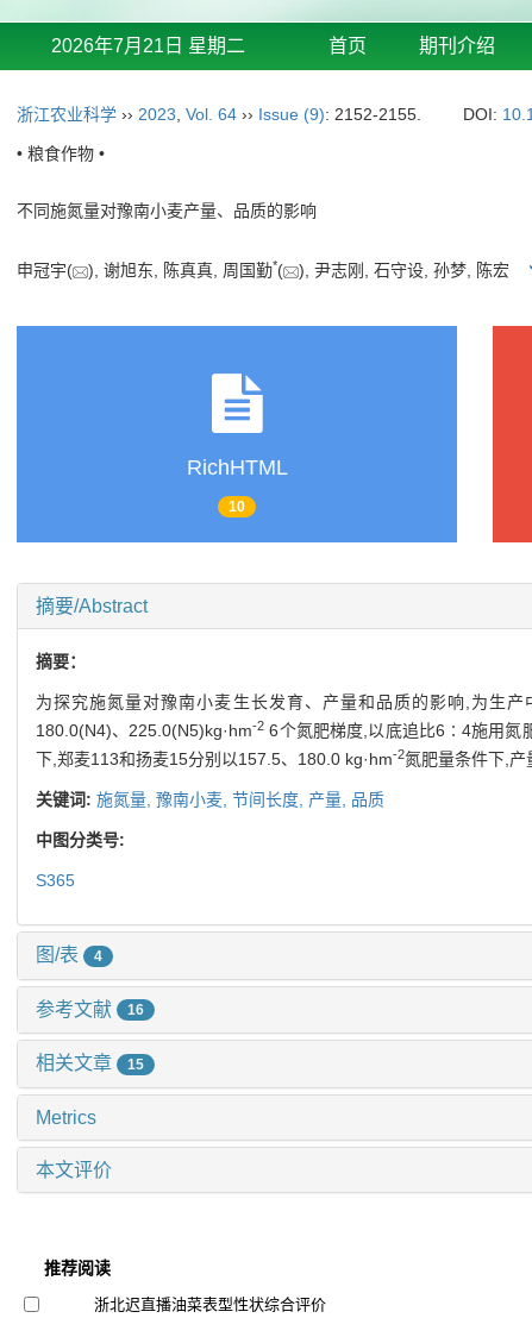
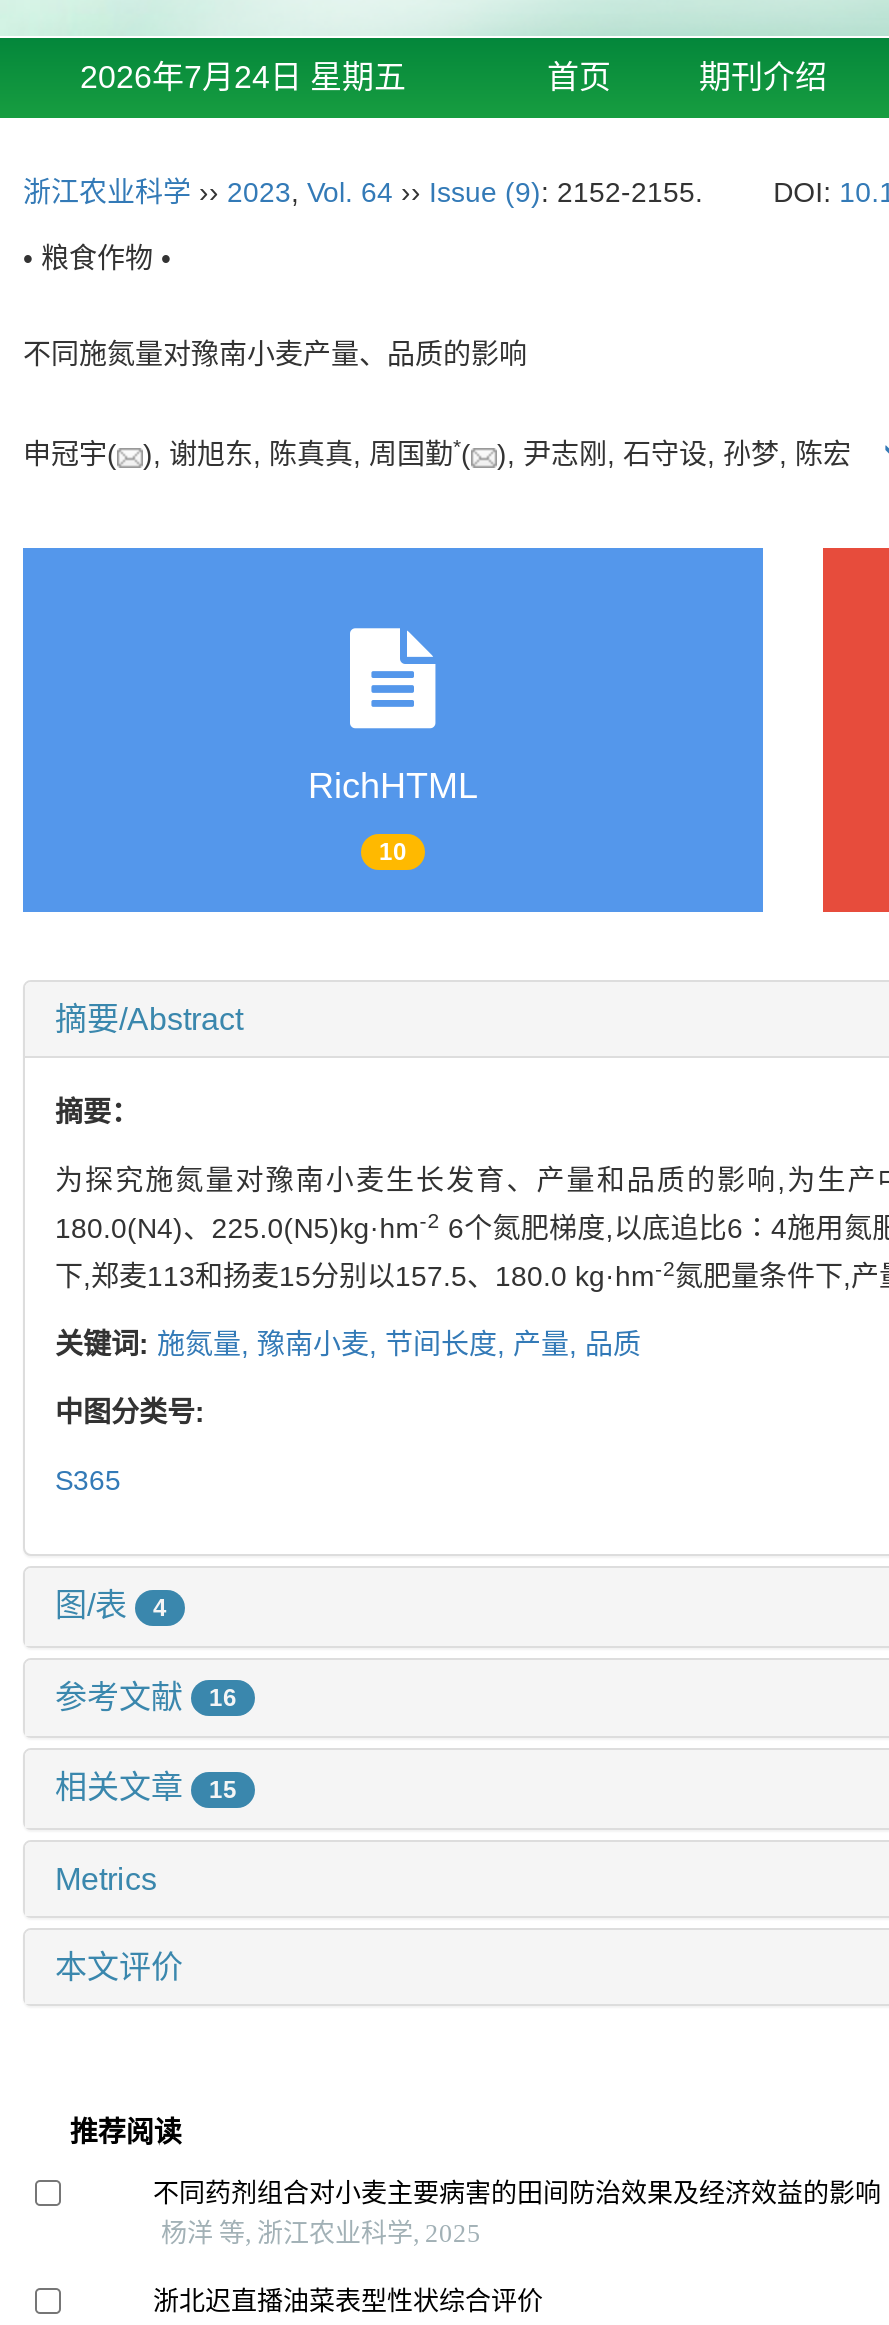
[51,36,245,56] 2026年7月21日 星期二 -> [80,60,406,94] 2026年7月24日 星期五
none -> [153,2178,881,2248] 不同药剂组合对小麦主要病害的田间防治效果及经济效益的影响 | 杨洋 等, 浙江农业科学, 2025

